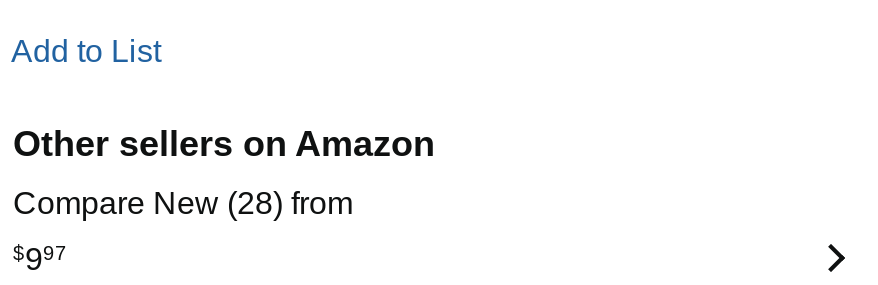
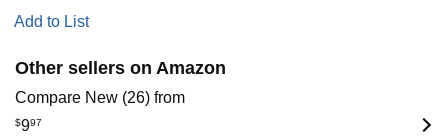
[13,186,353,220] Compare New (28) from -> [15,89,185,106] Compare New (26) from

